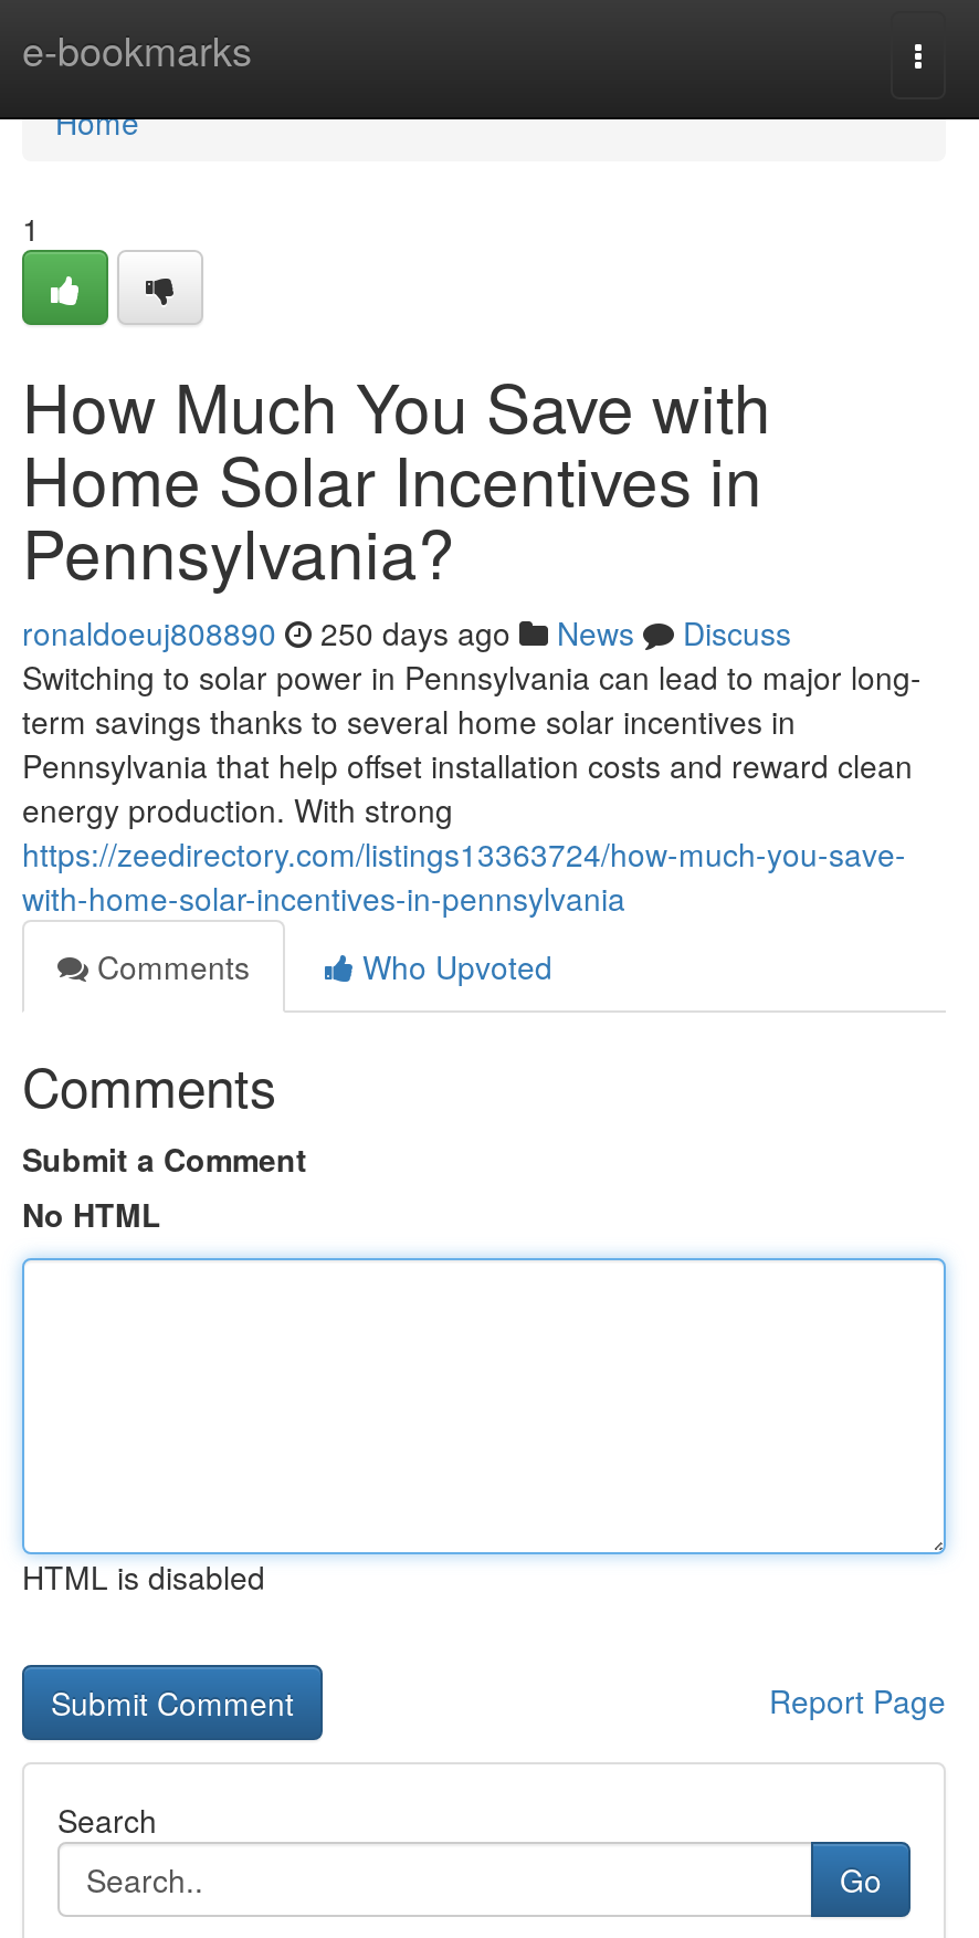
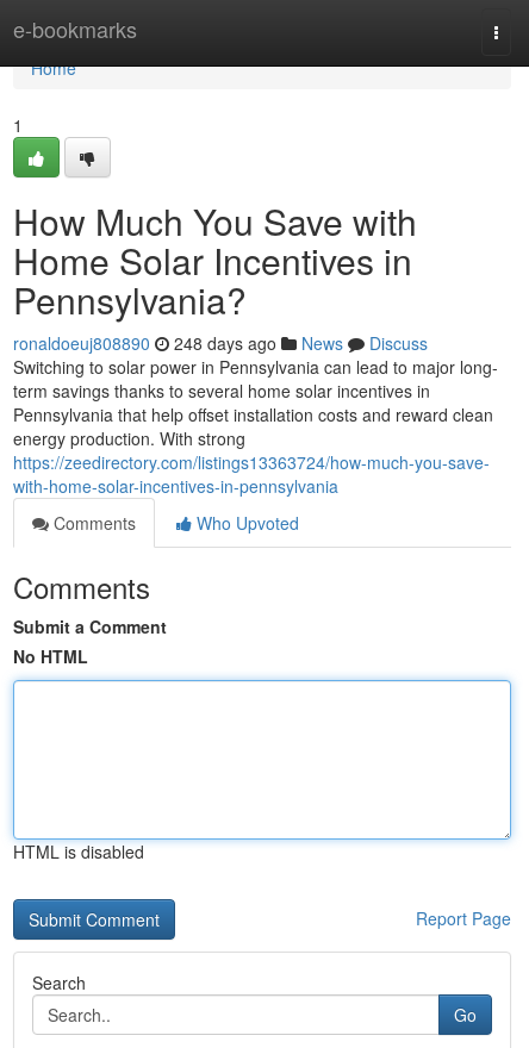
[22,610,791,654] ronaldoeuj808890 250 days ago News Discuss -> [13,331,428,355] ronaldoeuj808890 248 days ago News Discuss

